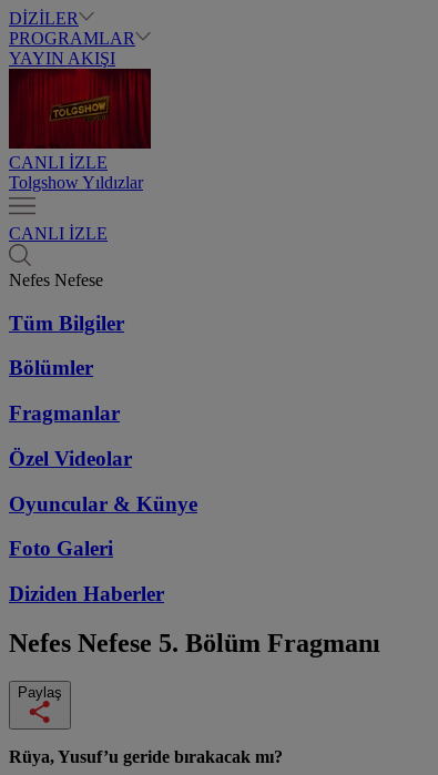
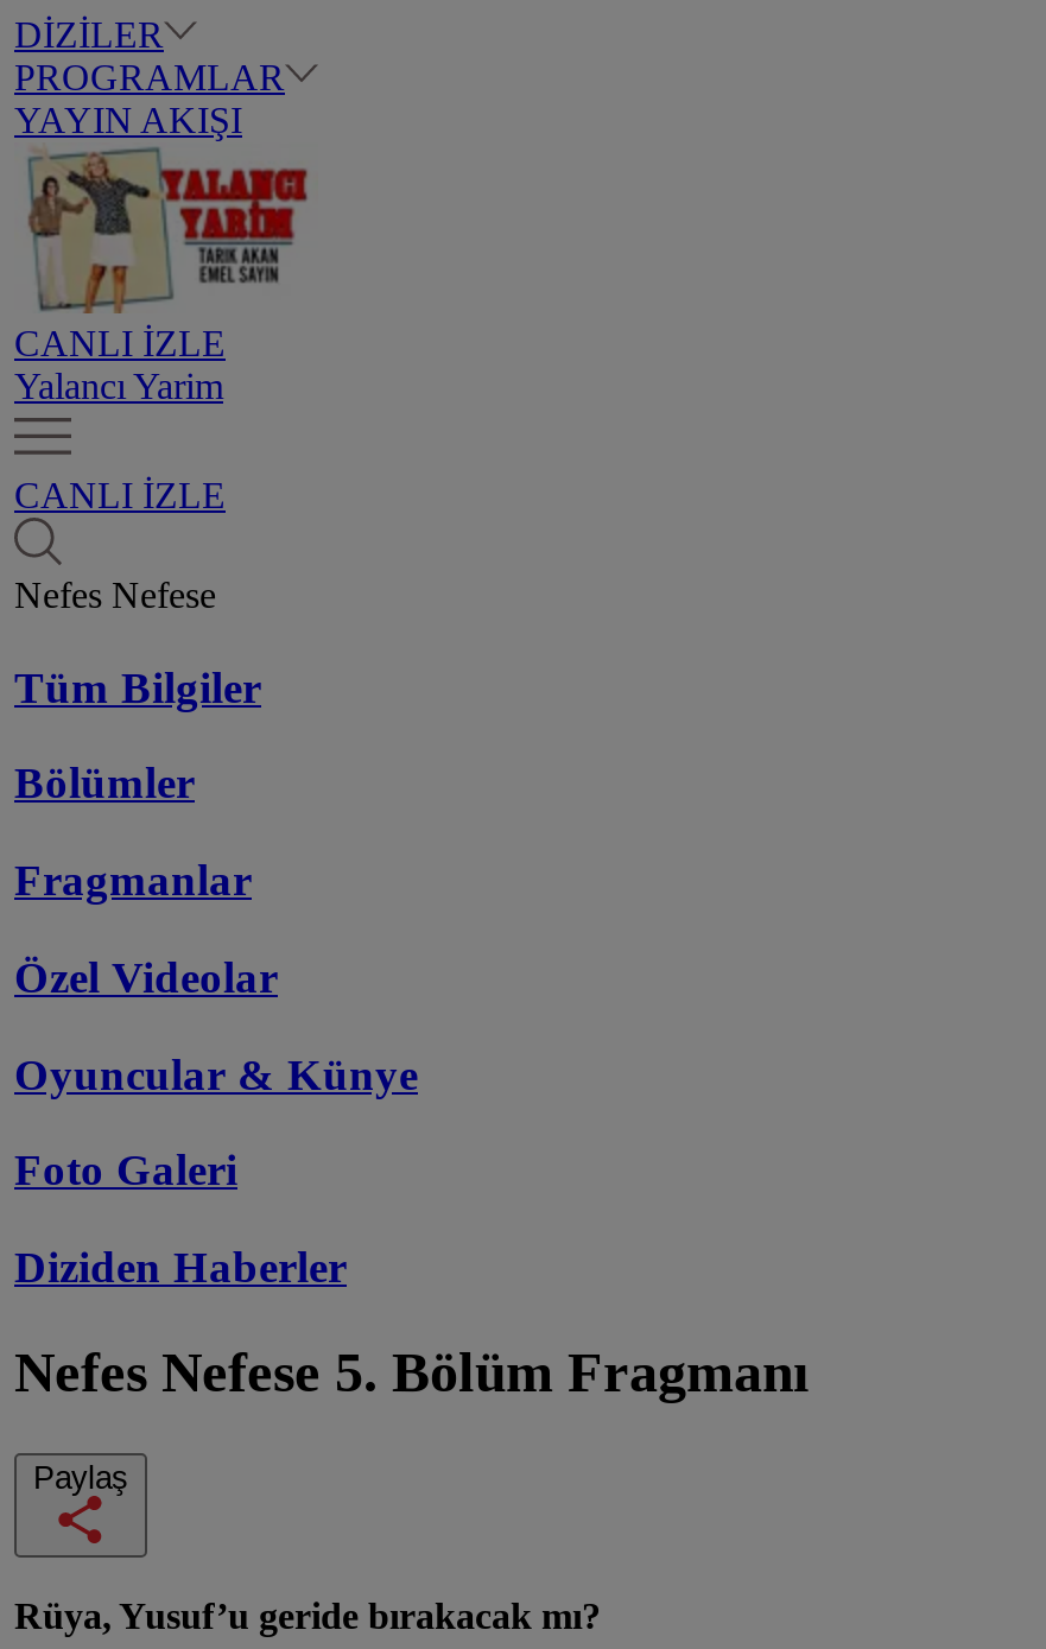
[8,68,152,192] [image] | Tolgshow Yıldızlar -> [14,142,318,406] [image] | Yalancı Yarim

